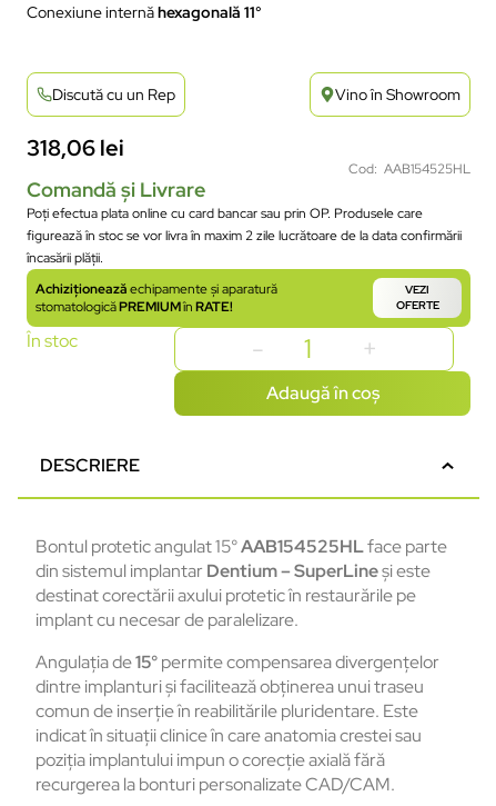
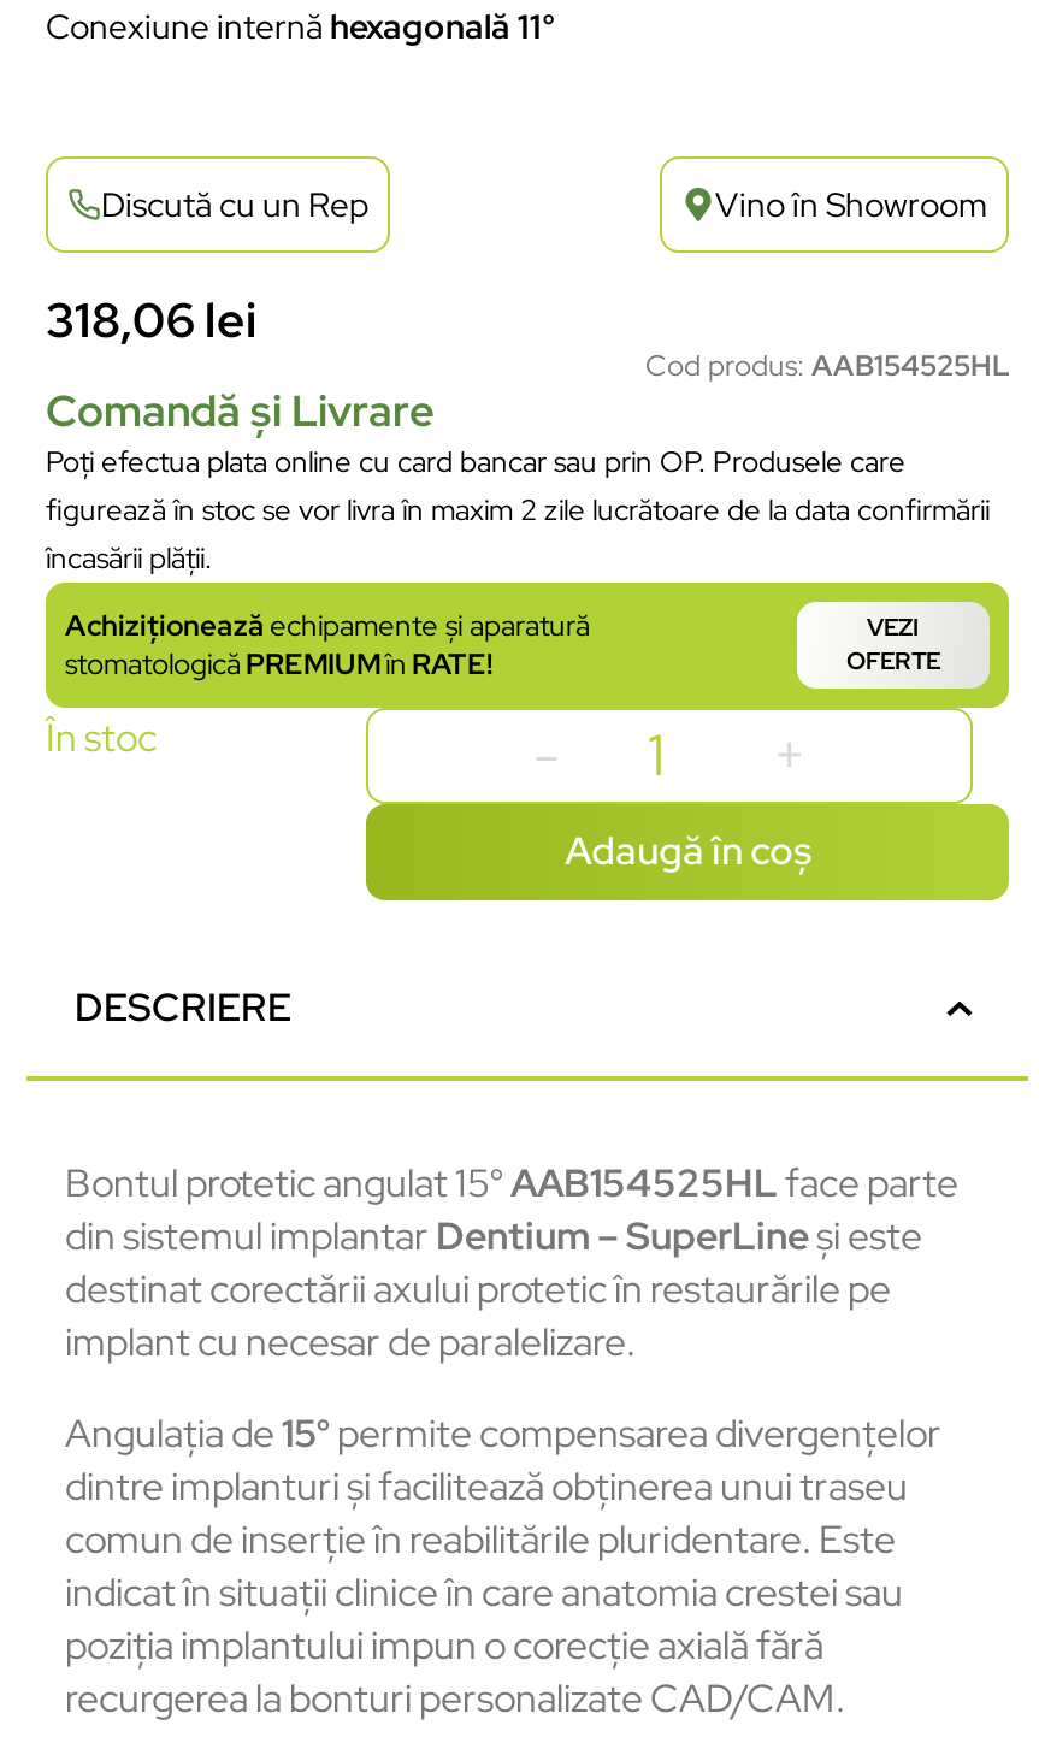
[348,160,470,178] Cod: AAB154525HL -> [645,347,1009,385] Cod produs: AAB154525HL

